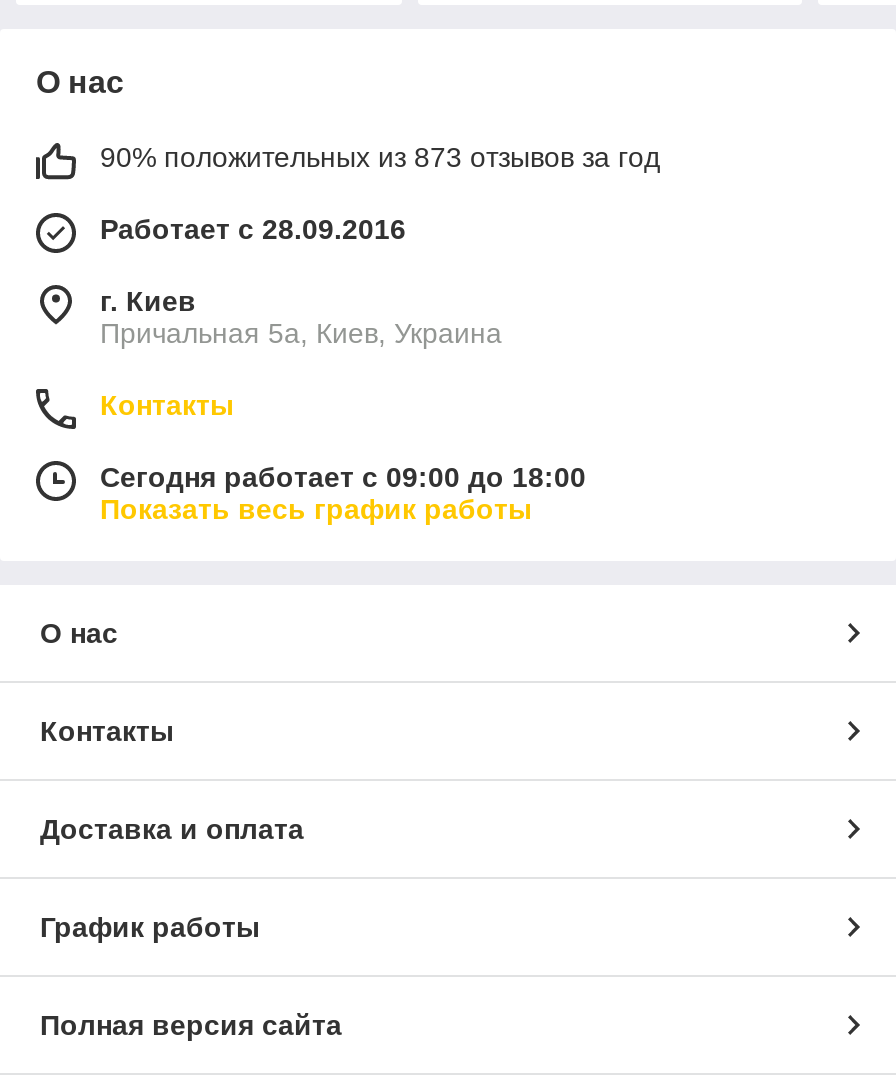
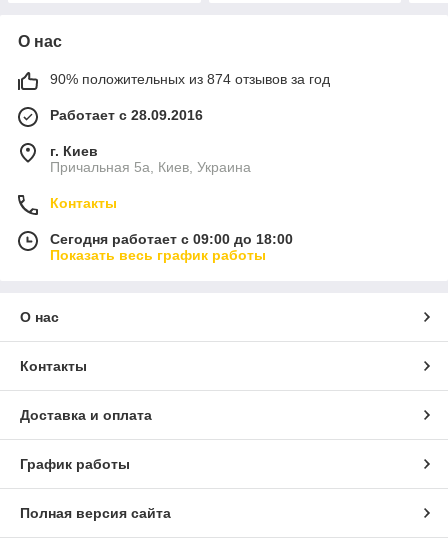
[100,141,660,173] 90% положительных из 873 отзывов за год -> [50,71,330,87] 90% положительных из 874 отзывов за год

